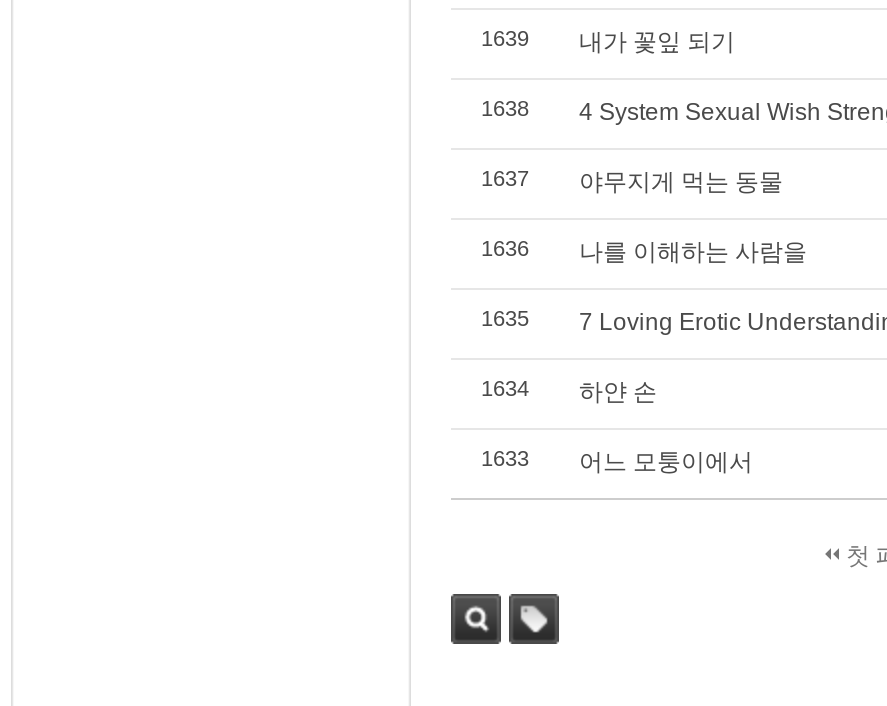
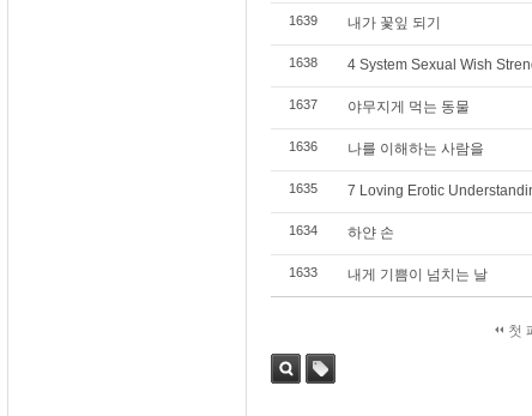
[579,448,753,476] 어느 모퉁이에서 -> [347,266,488,283] 내게 기쁨이 넘치는 날

